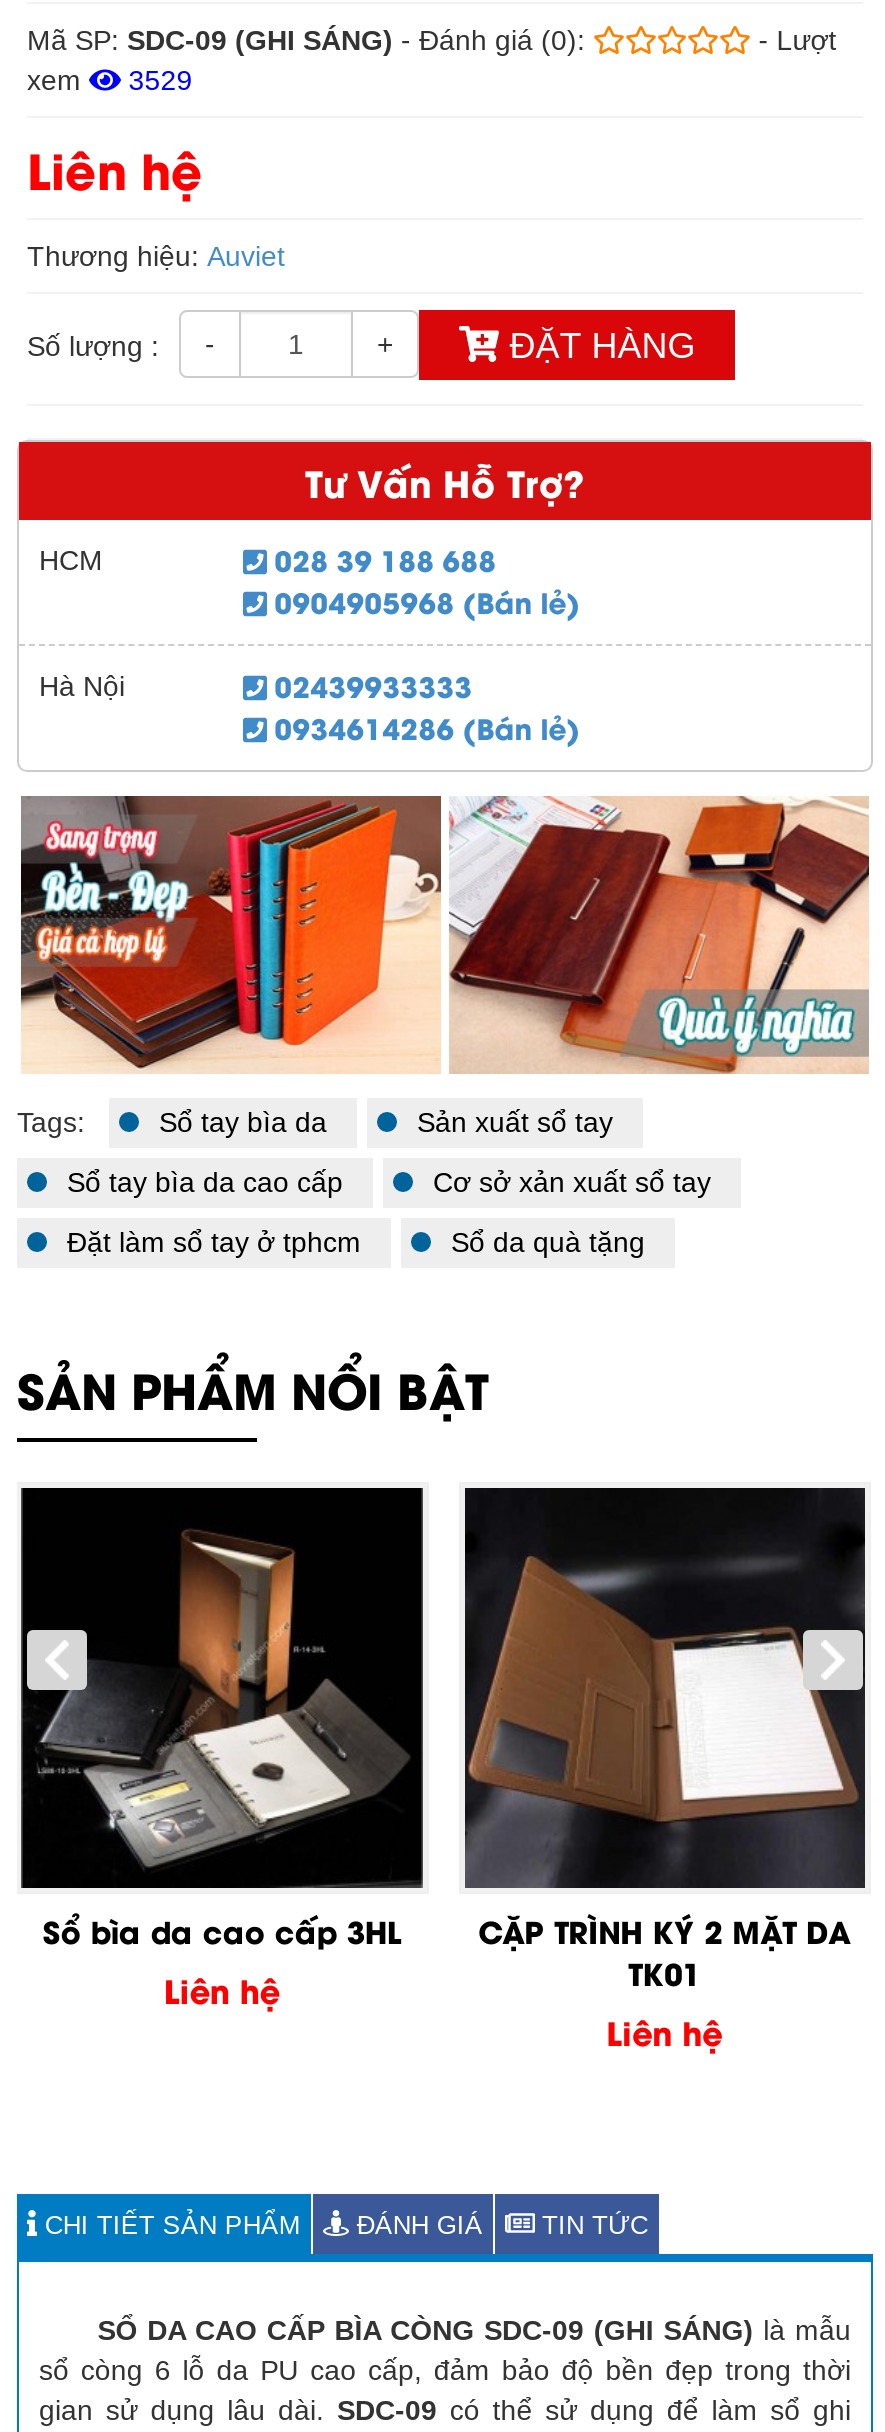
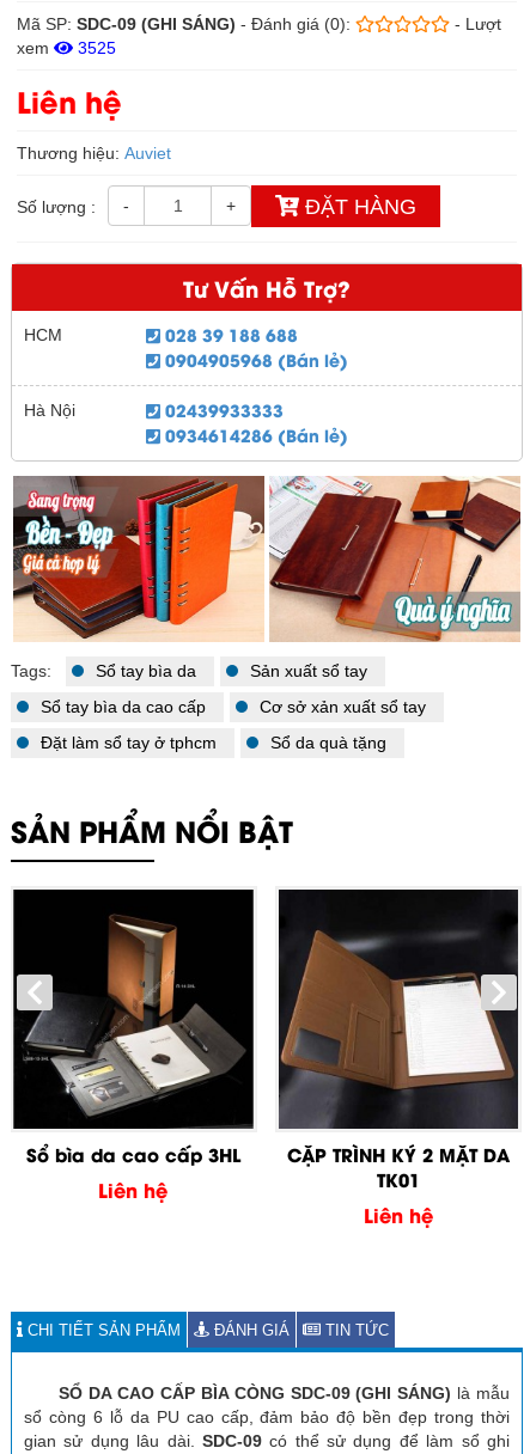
[27,64,193,96] xem 3529 -> [17,38,116,57] xem 3525

